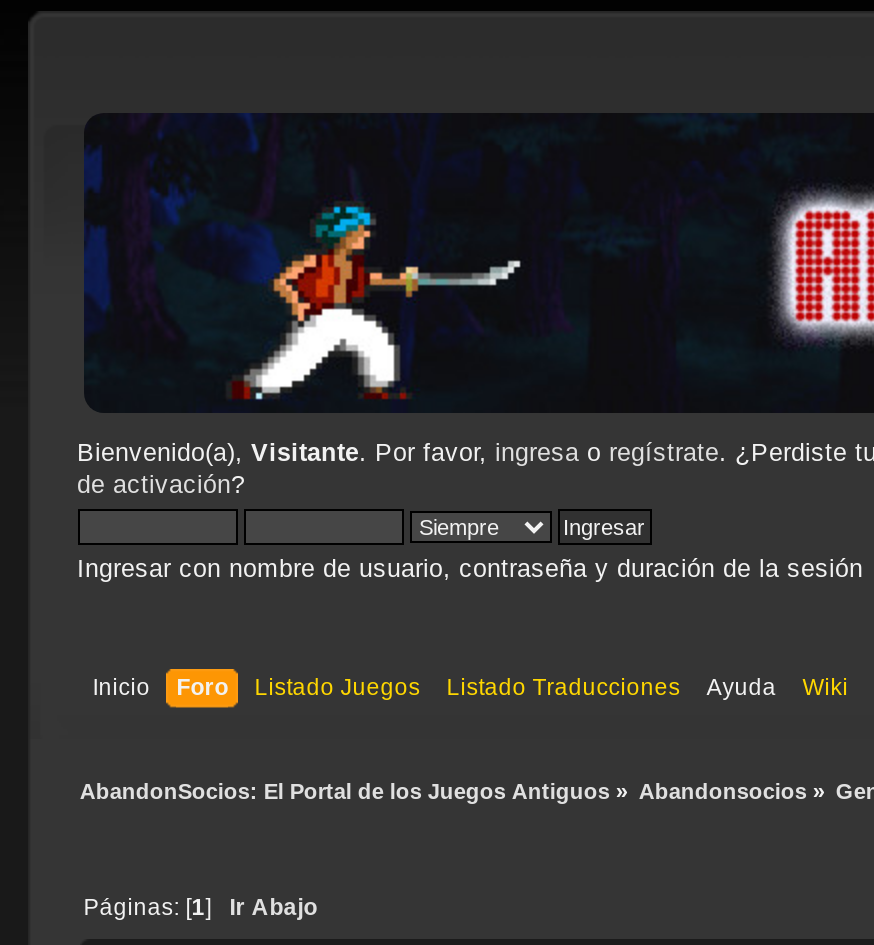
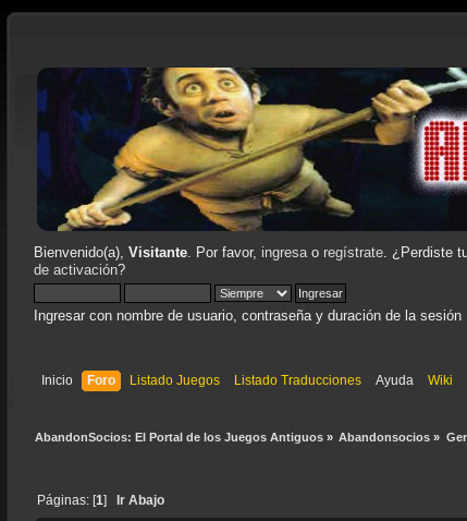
[122,113,868,413] [image] -> [57,66,464,232] [image]

